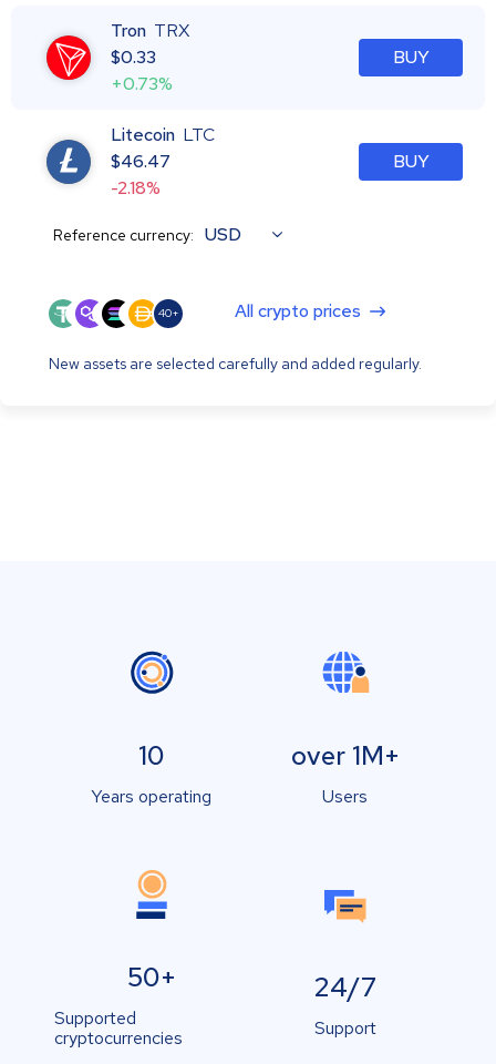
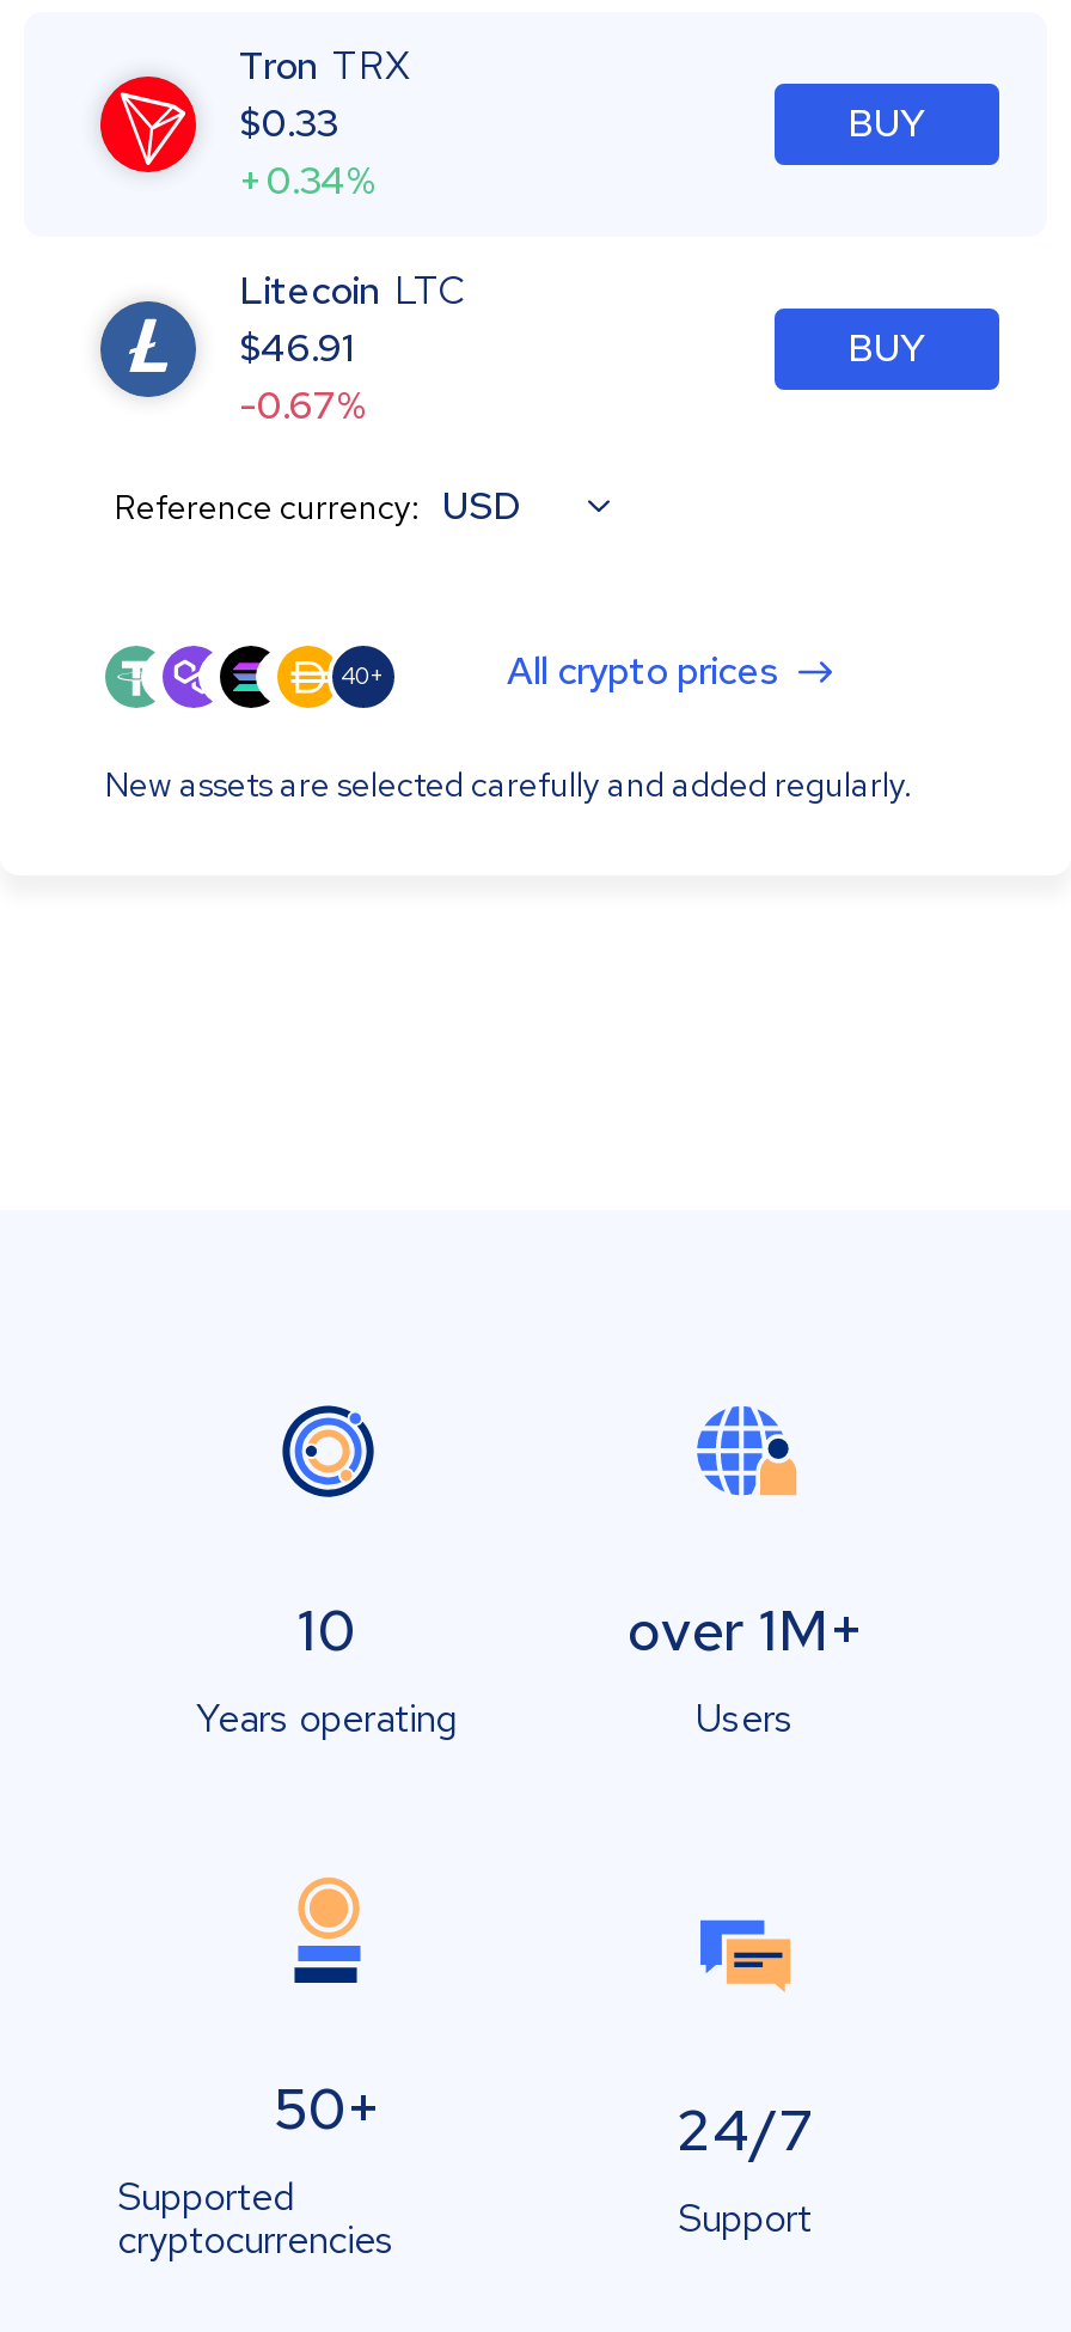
[111,72,173,95] +0.73% -> [239,155,378,205] +0.34%
[111,149,170,173] $46.47 -> [239,322,354,373] $46.91
[111,176,161,199] -2.18% -> [239,380,368,430] -0.67%

